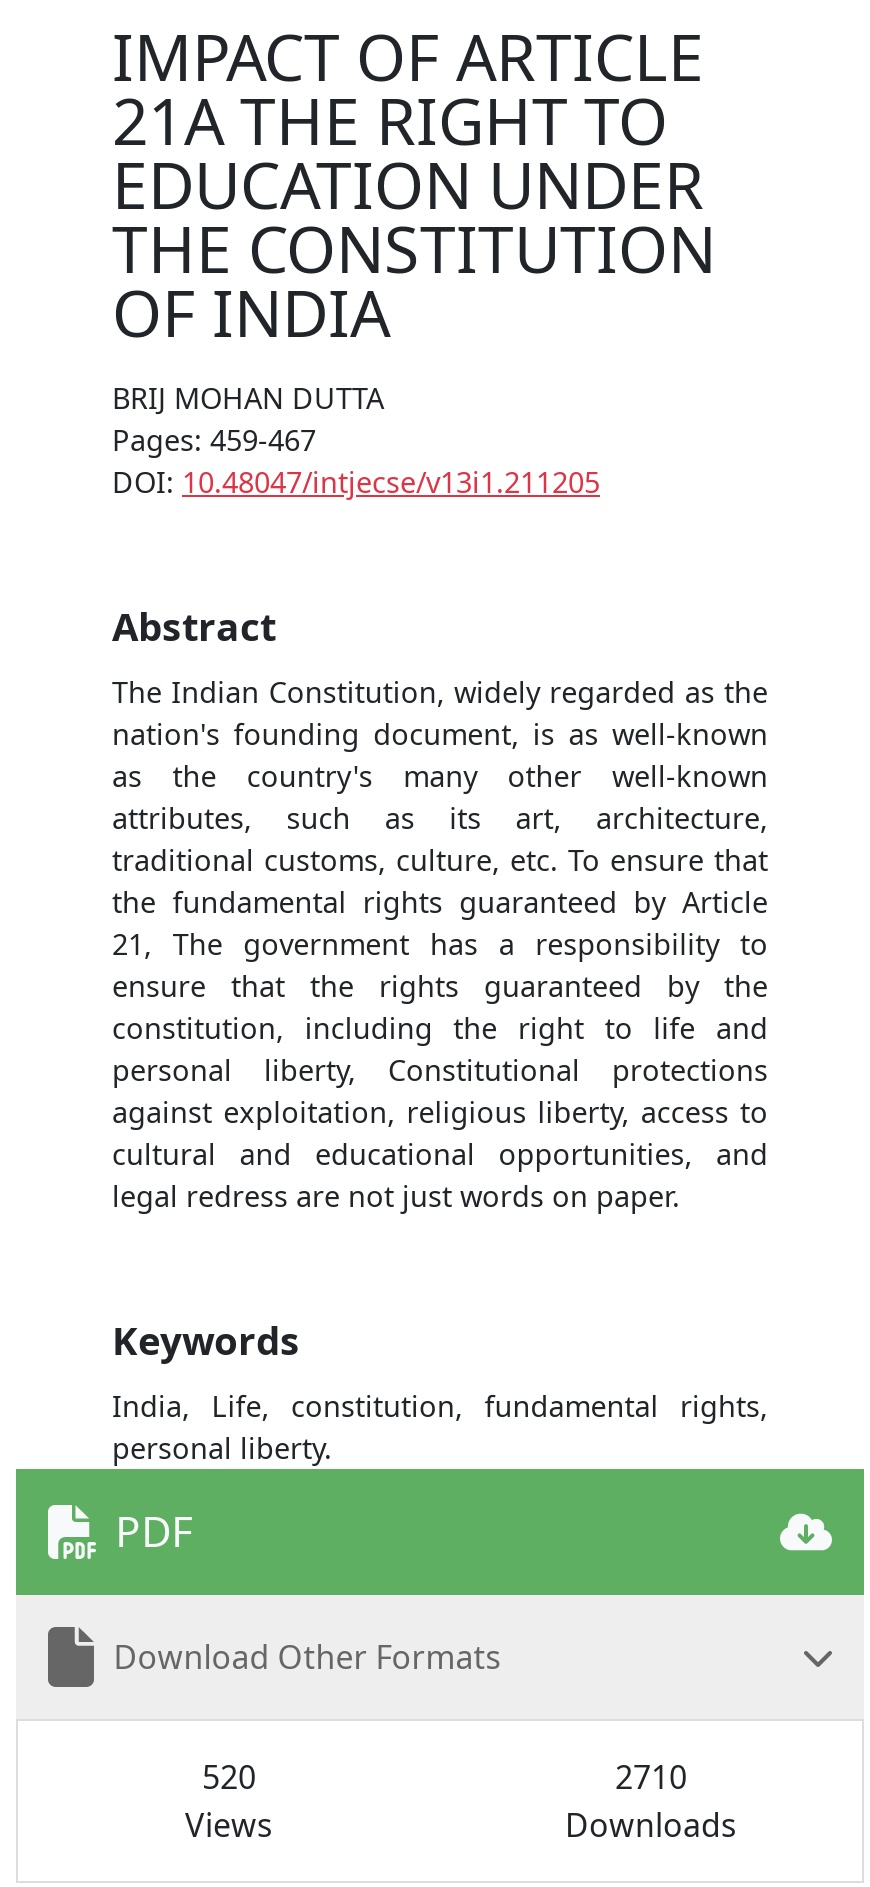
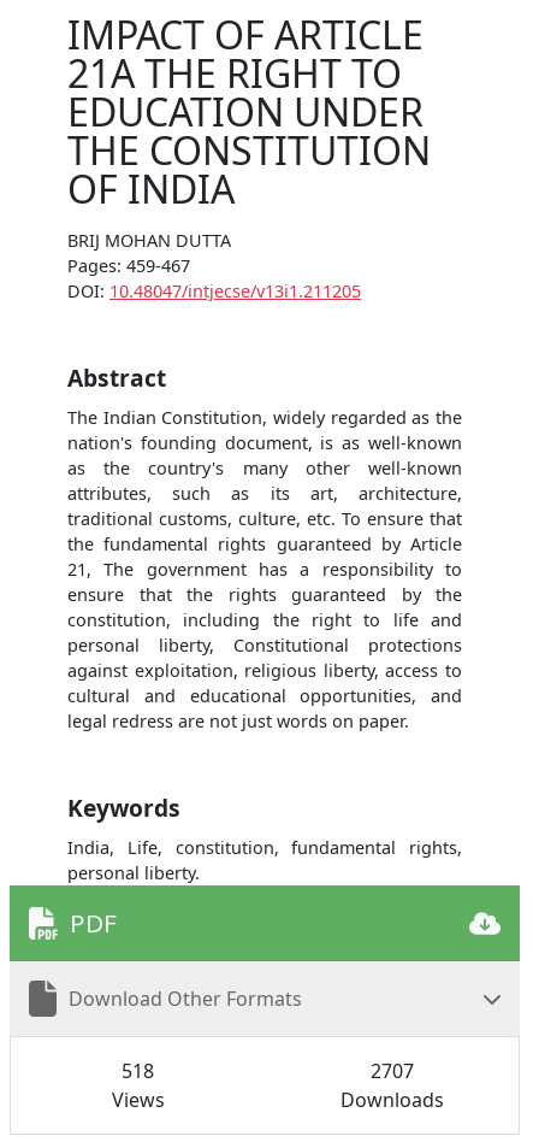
[202,1755,256,1799] 520 -> [122,1058,154,1084] 518
[615,1755,687,1799] 2710 -> [370,1058,413,1084] 2707

